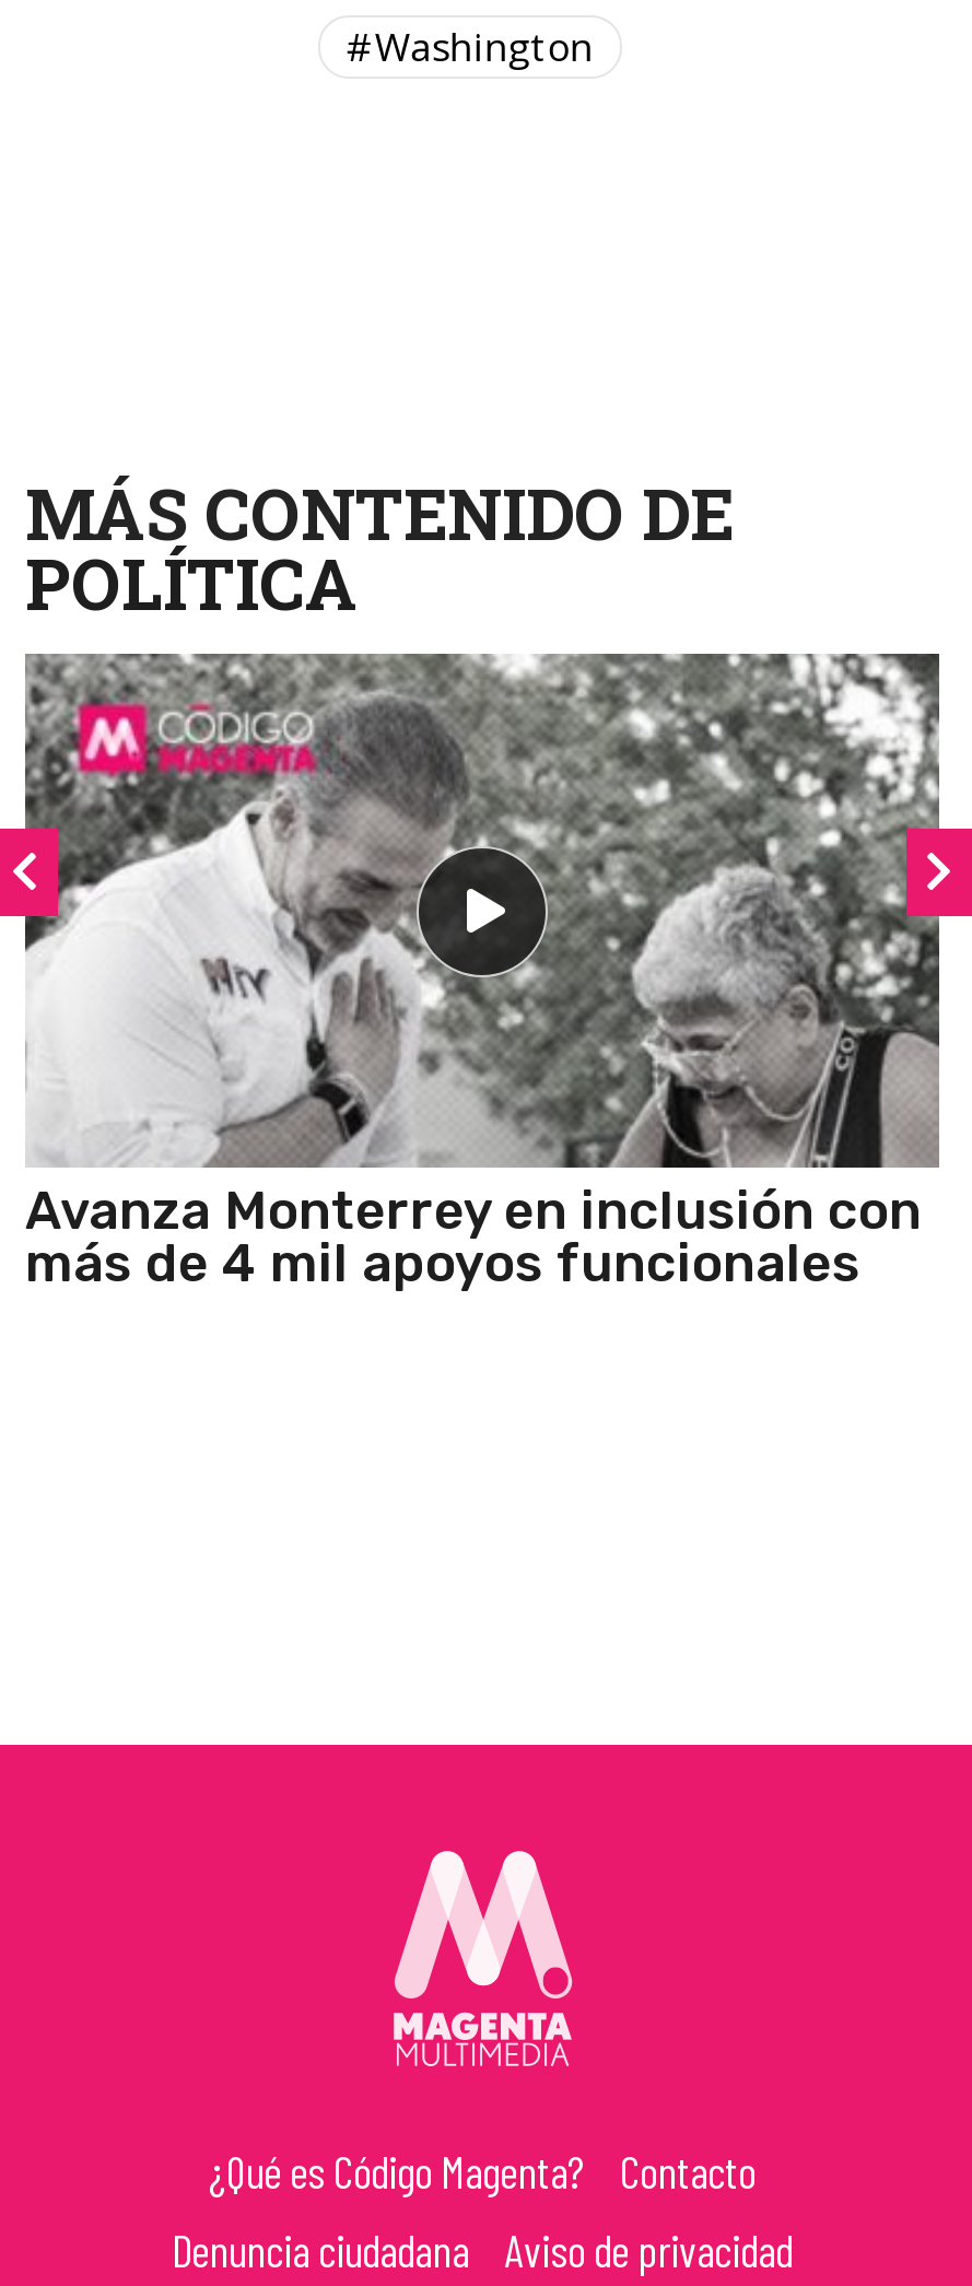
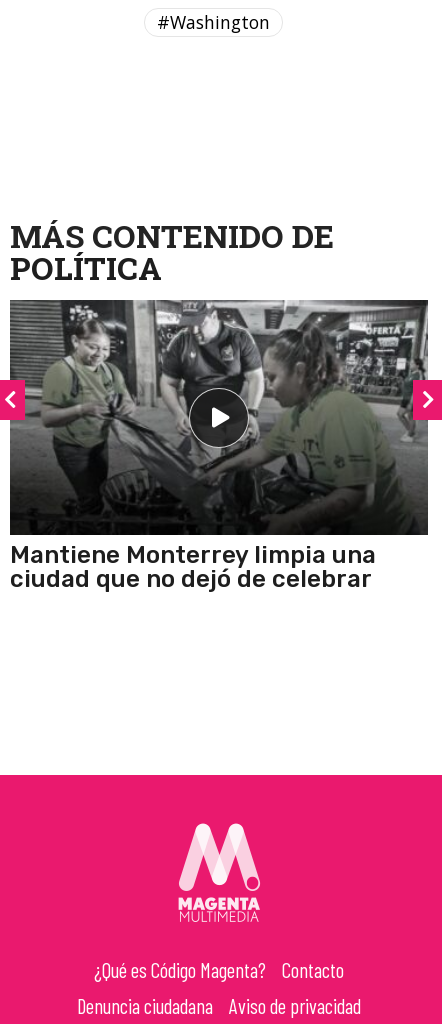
[19,654,946,1295] [image] | Avanza Monterrey en inclusión con | más de 4 mil apoyos funcionales -> [9,299,428,593] [image] | Mantiene Monterrey limpia una | ciudad que no dejó de celebrar

